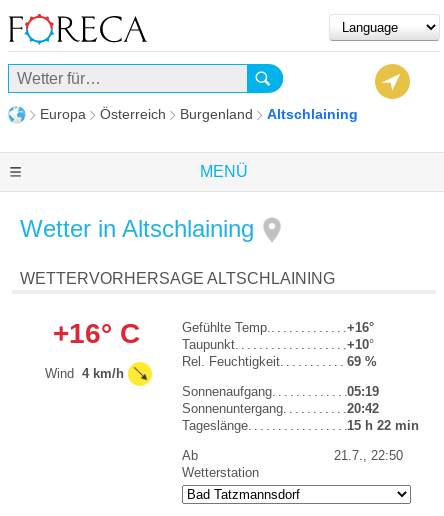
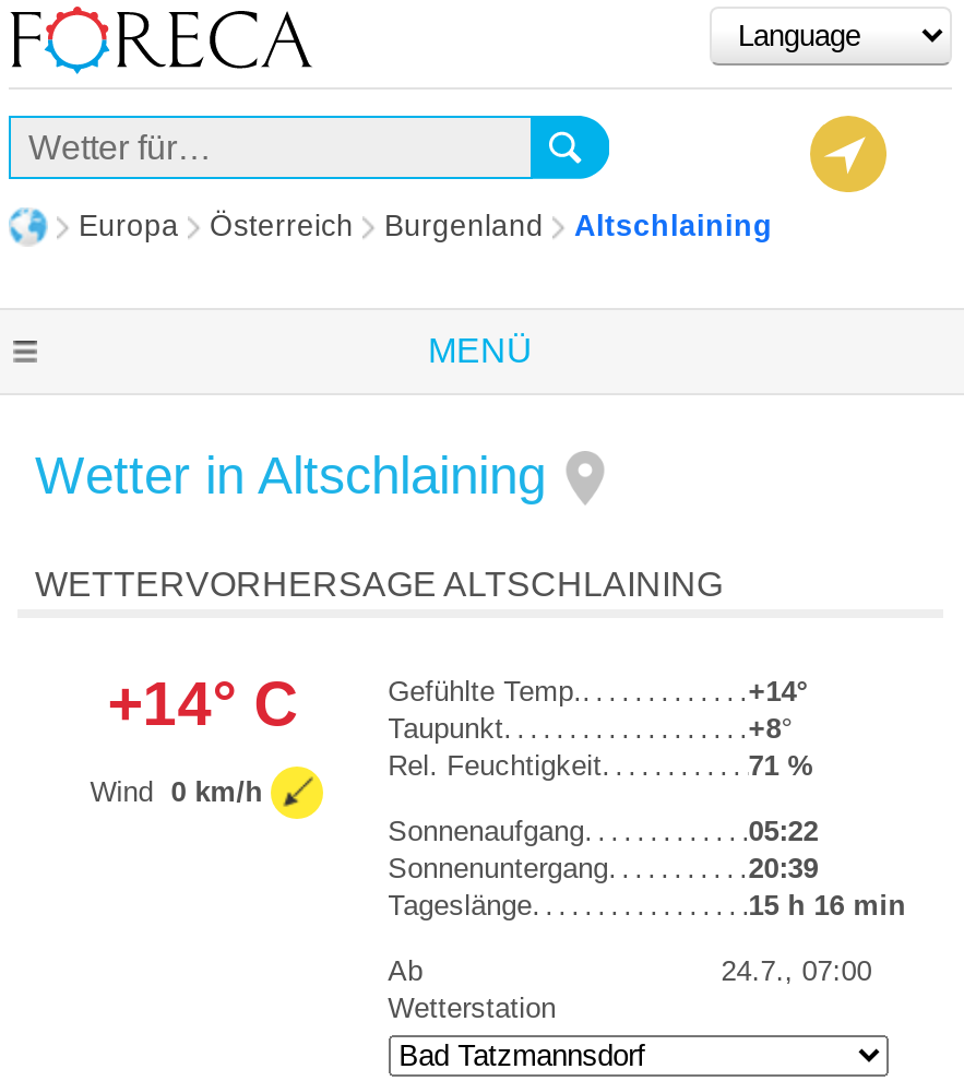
[53,318,140,349] +16° C -> [108,671,298,739] +14° C
[347,320,374,335] +16° -> [748,675,807,708] +14°
[347,337,374,352] +10° -> [748,712,792,745] +8°
[347,354,377,369] 69 % -> [748,749,814,782] 71 %
[45,366,124,381] Wind 4 km/h -> [90,776,263,809] Wind 0 km/h
[347,384,379,399] 05:19 -> [748,815,818,847] 05:22
[347,401,379,416] 20:42 -> [748,852,818,884] 20:39
[347,418,419,433] 15 h 22 min -> [748,889,905,922] 15 h 16 min
[334,448,403,463] 21.7., 22:50 -> [721,954,872,987] 24.7., 07:00

